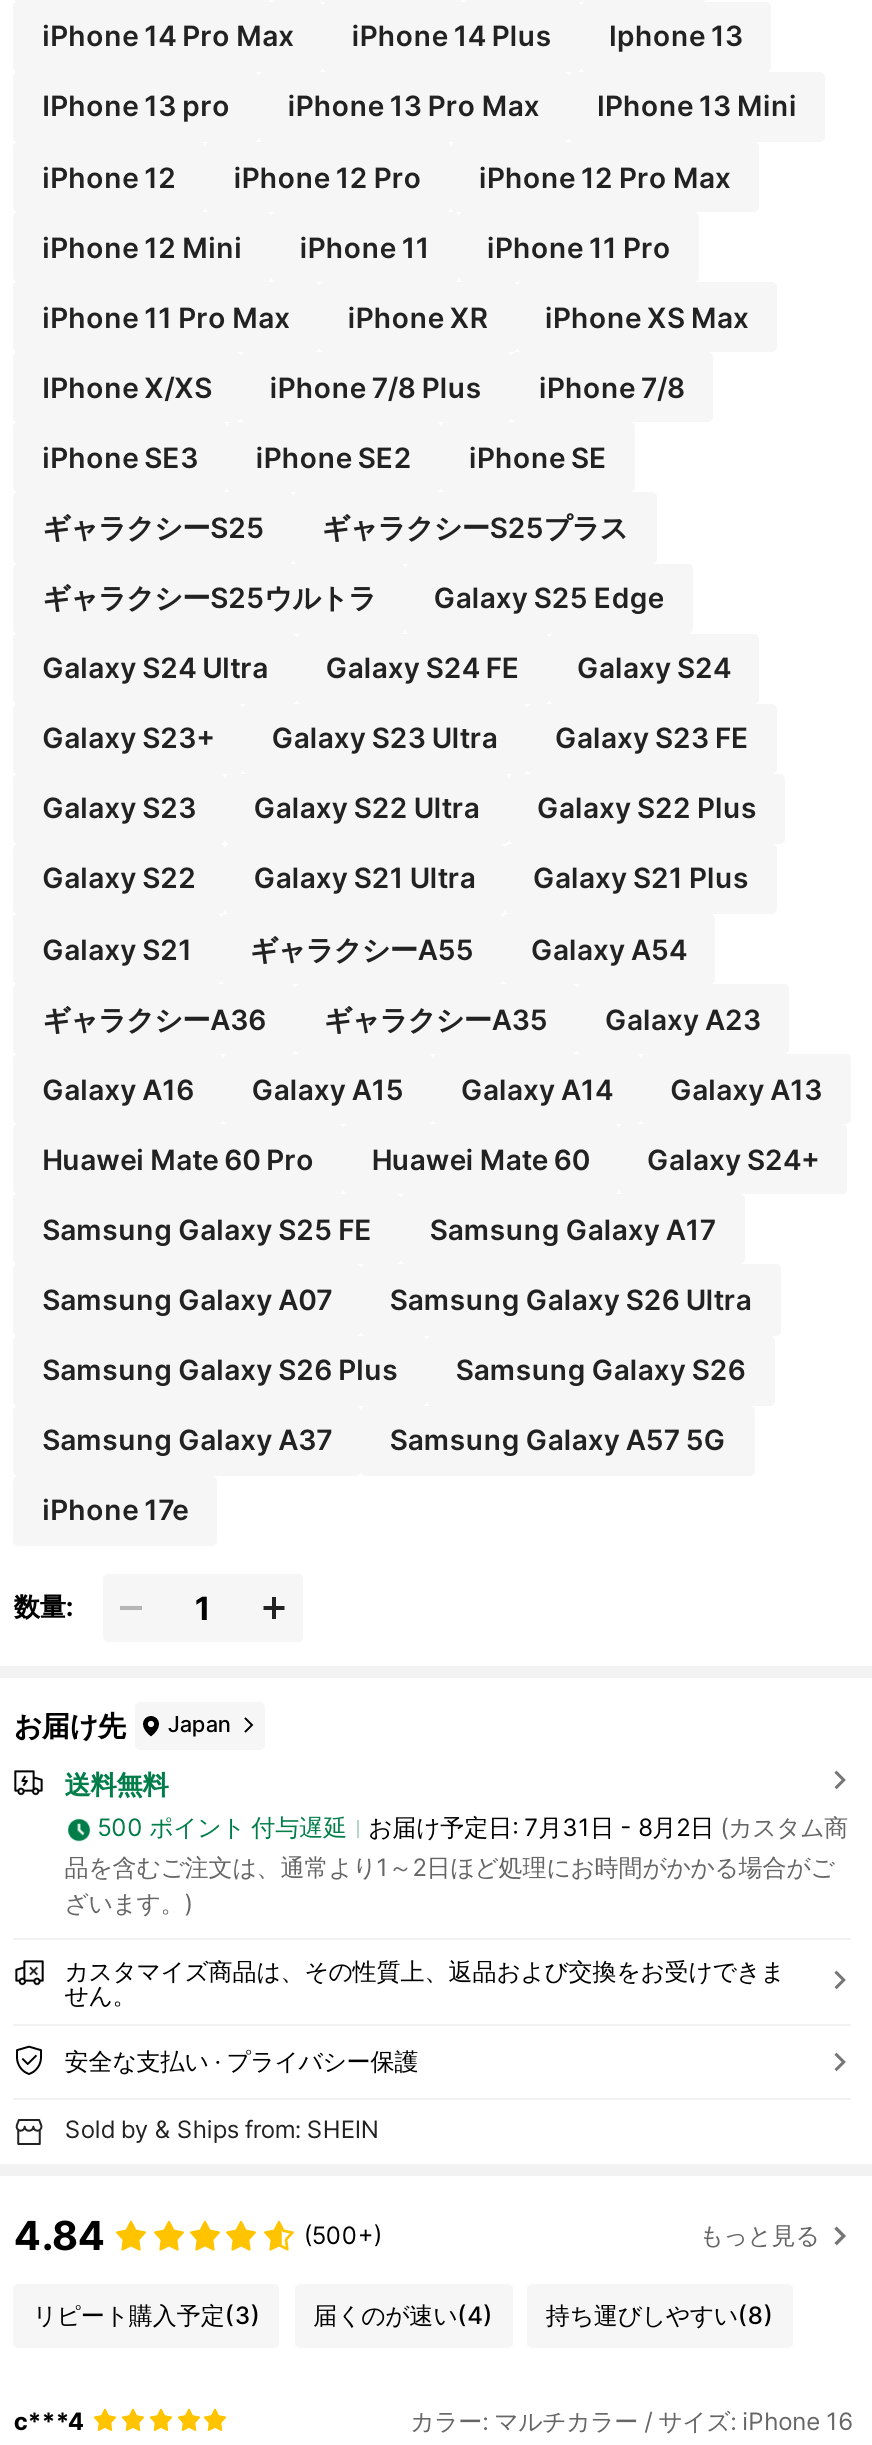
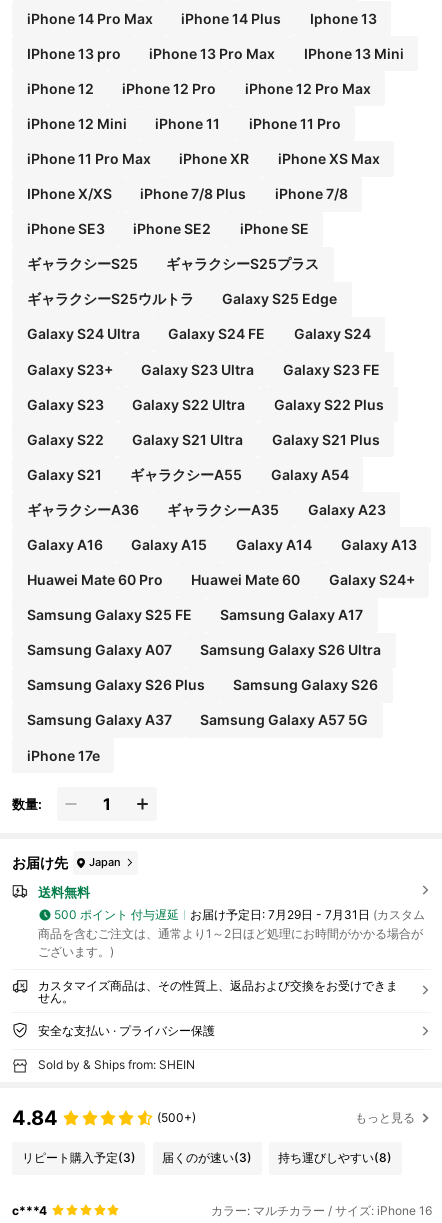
[64,1813,848,1918] お届け予定日: 7月31日 - 8月2日(カスタム商 | 品を含むご注文は、通常より1～2日ほど処理にお時間がかかる場合がご | ざいます。) -> [38,907,425,959] お届け予定日: 7月29日 - 7月31日(カスタム | 商品を含むご注文は、通常より1～2日ほど処理にお時間がかかる場合が | ございます。)
[313,2301,493,2331] 届くのが速い(4) -> [162,1150,252,1165] 届くのが速い(3)

